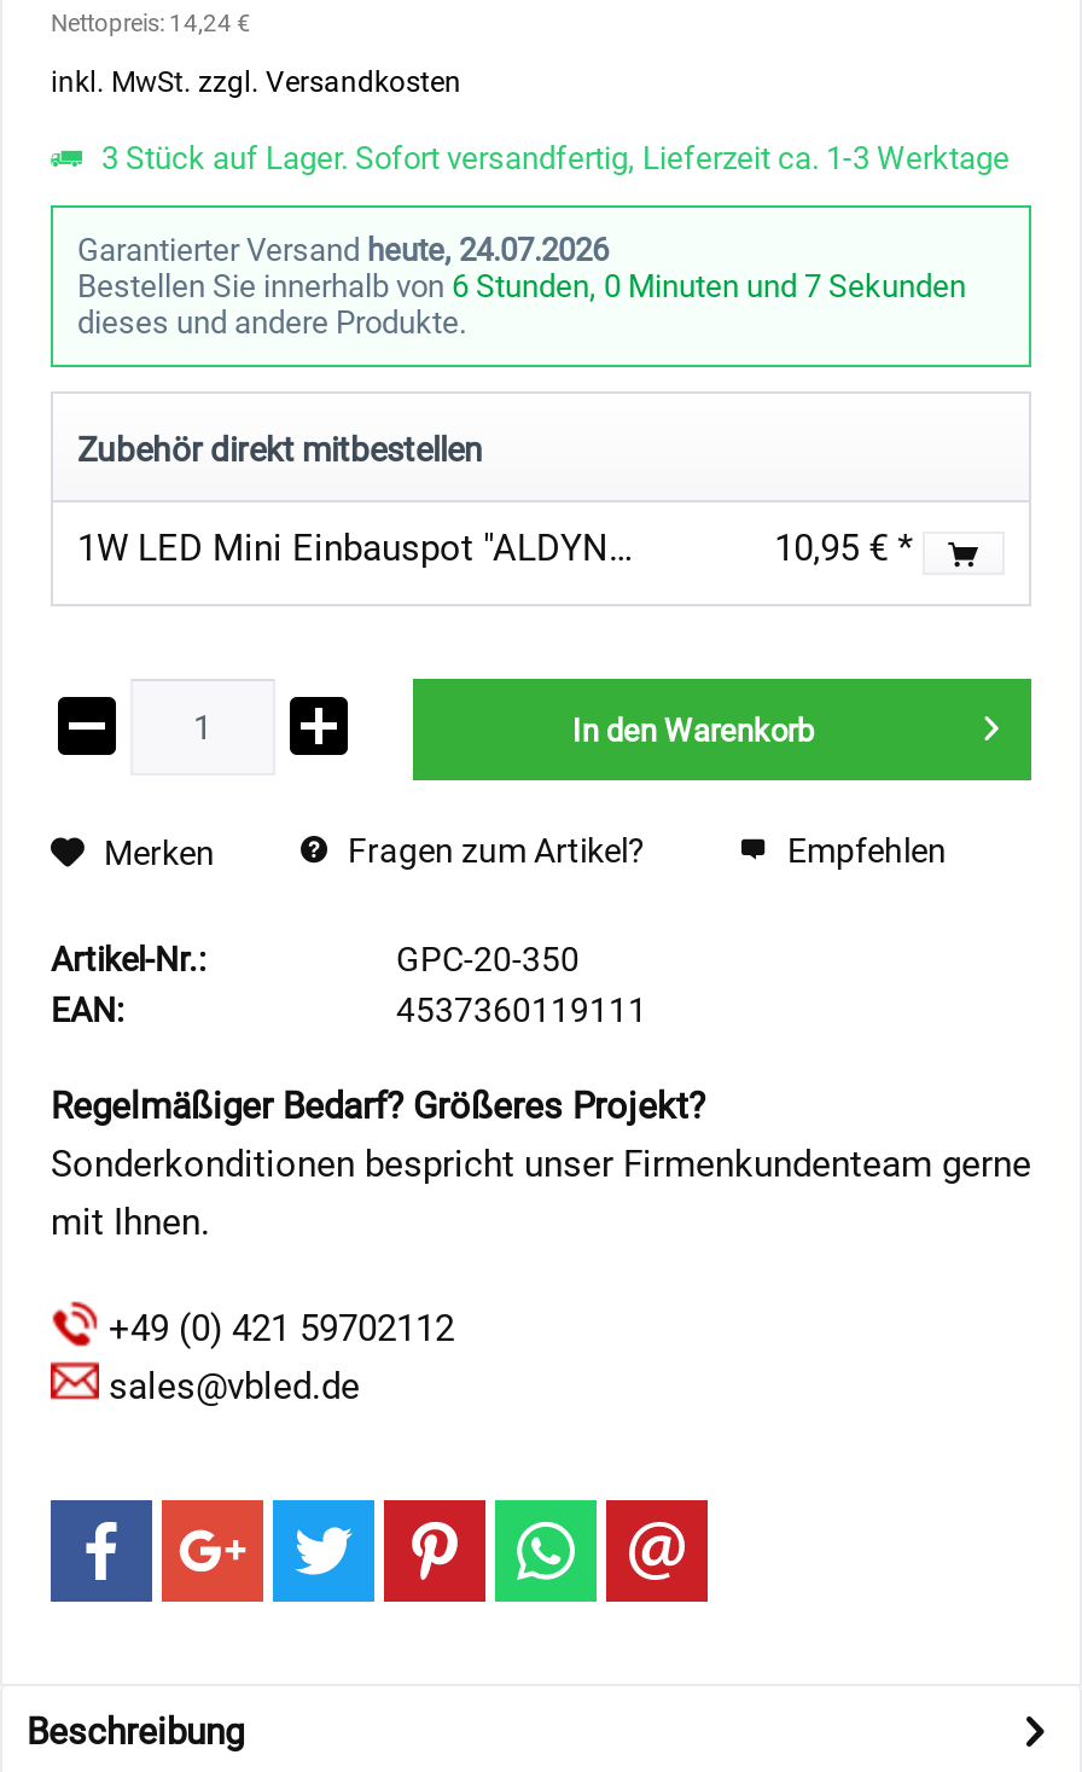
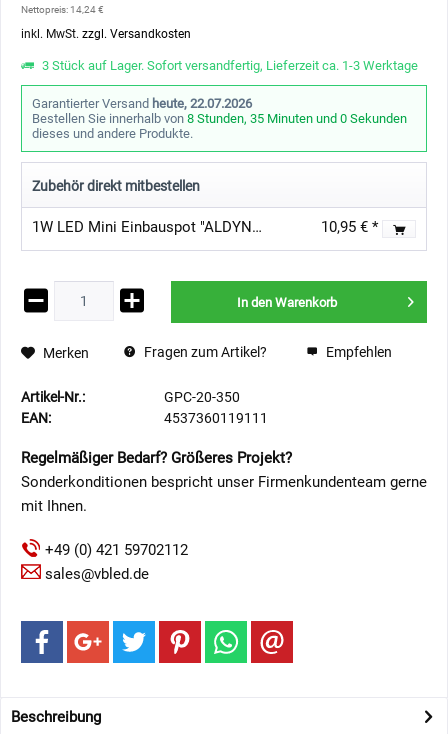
[77,232,609,268] Garantierter Versand heute, 24.07.2026 -> [32,96,252,111] Garantierter Versand heute, 22.07.2026
[77,268,966,304] Bestellen Sie innerhalb von 6 Stunden, 0 Minuten und 7 Sekunden -> [32,111,407,126] Bestellen Sie innerhalb von 8 Stunden, 35 Minuten und 0 Sekunden

